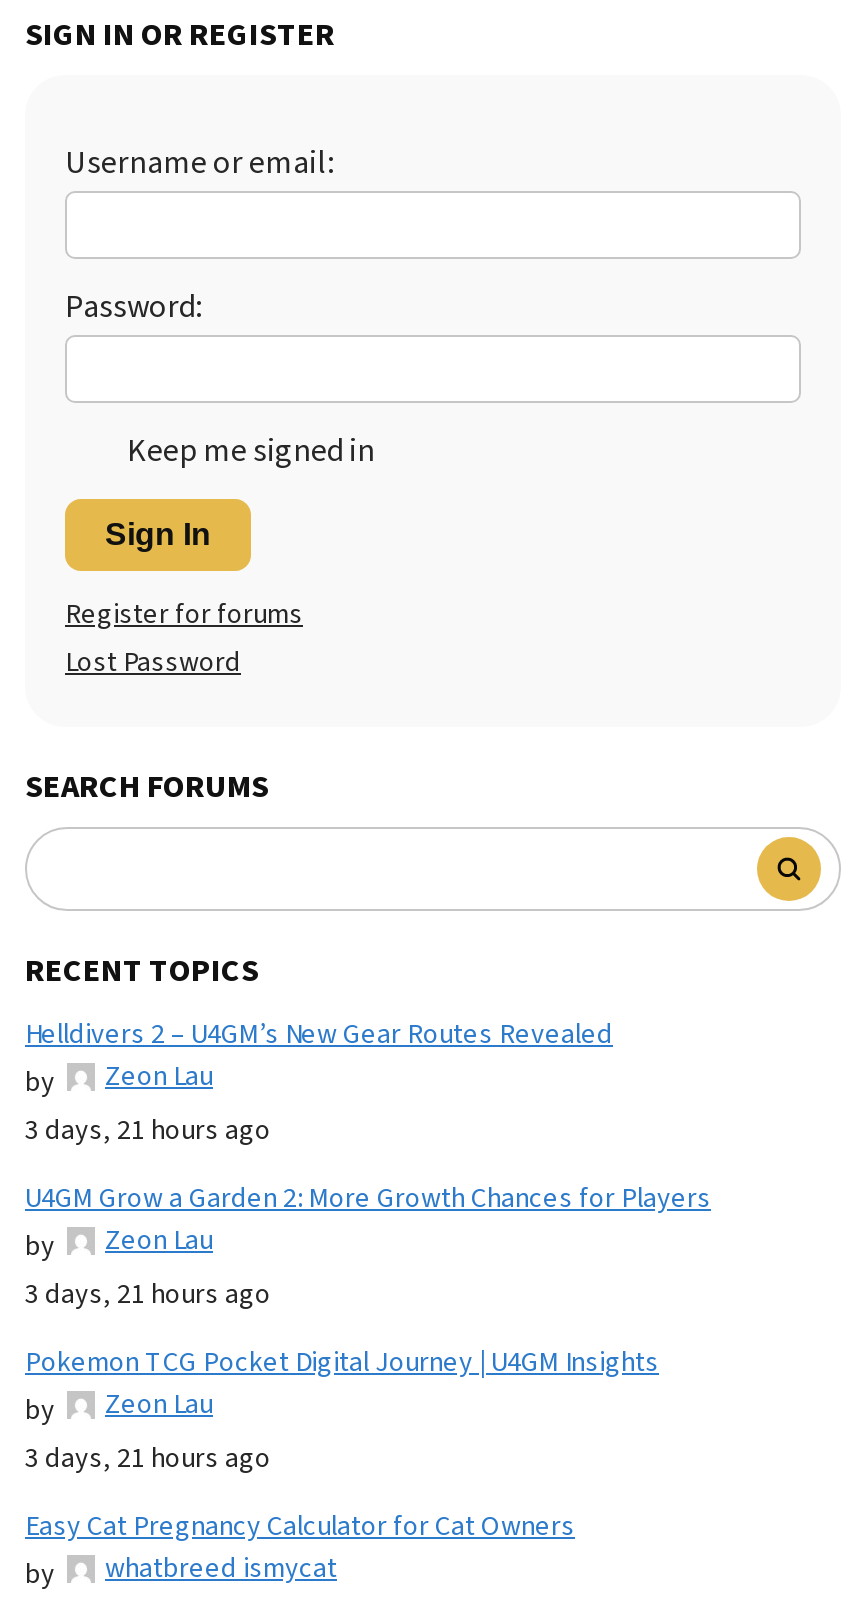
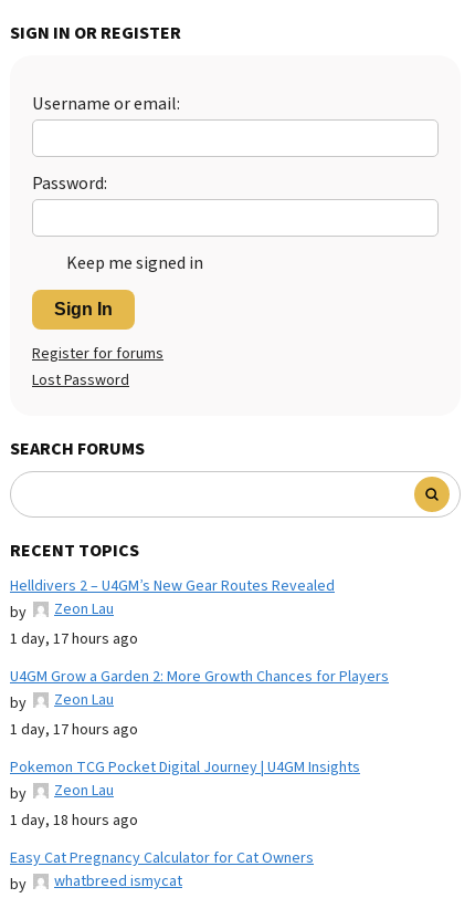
[25,1110,271,1150] 3 days, 21 hours ago -> [10,628,138,650] 1 day, 17 hours ago
[25,1274,271,1314] 3 days, 21 hours ago -> [10,719,138,741] 1 day, 17 hours ago
[25,1438,271,1478] 3 days, 21 hours ago -> [10,809,138,831] 1 day, 18 hours ago

